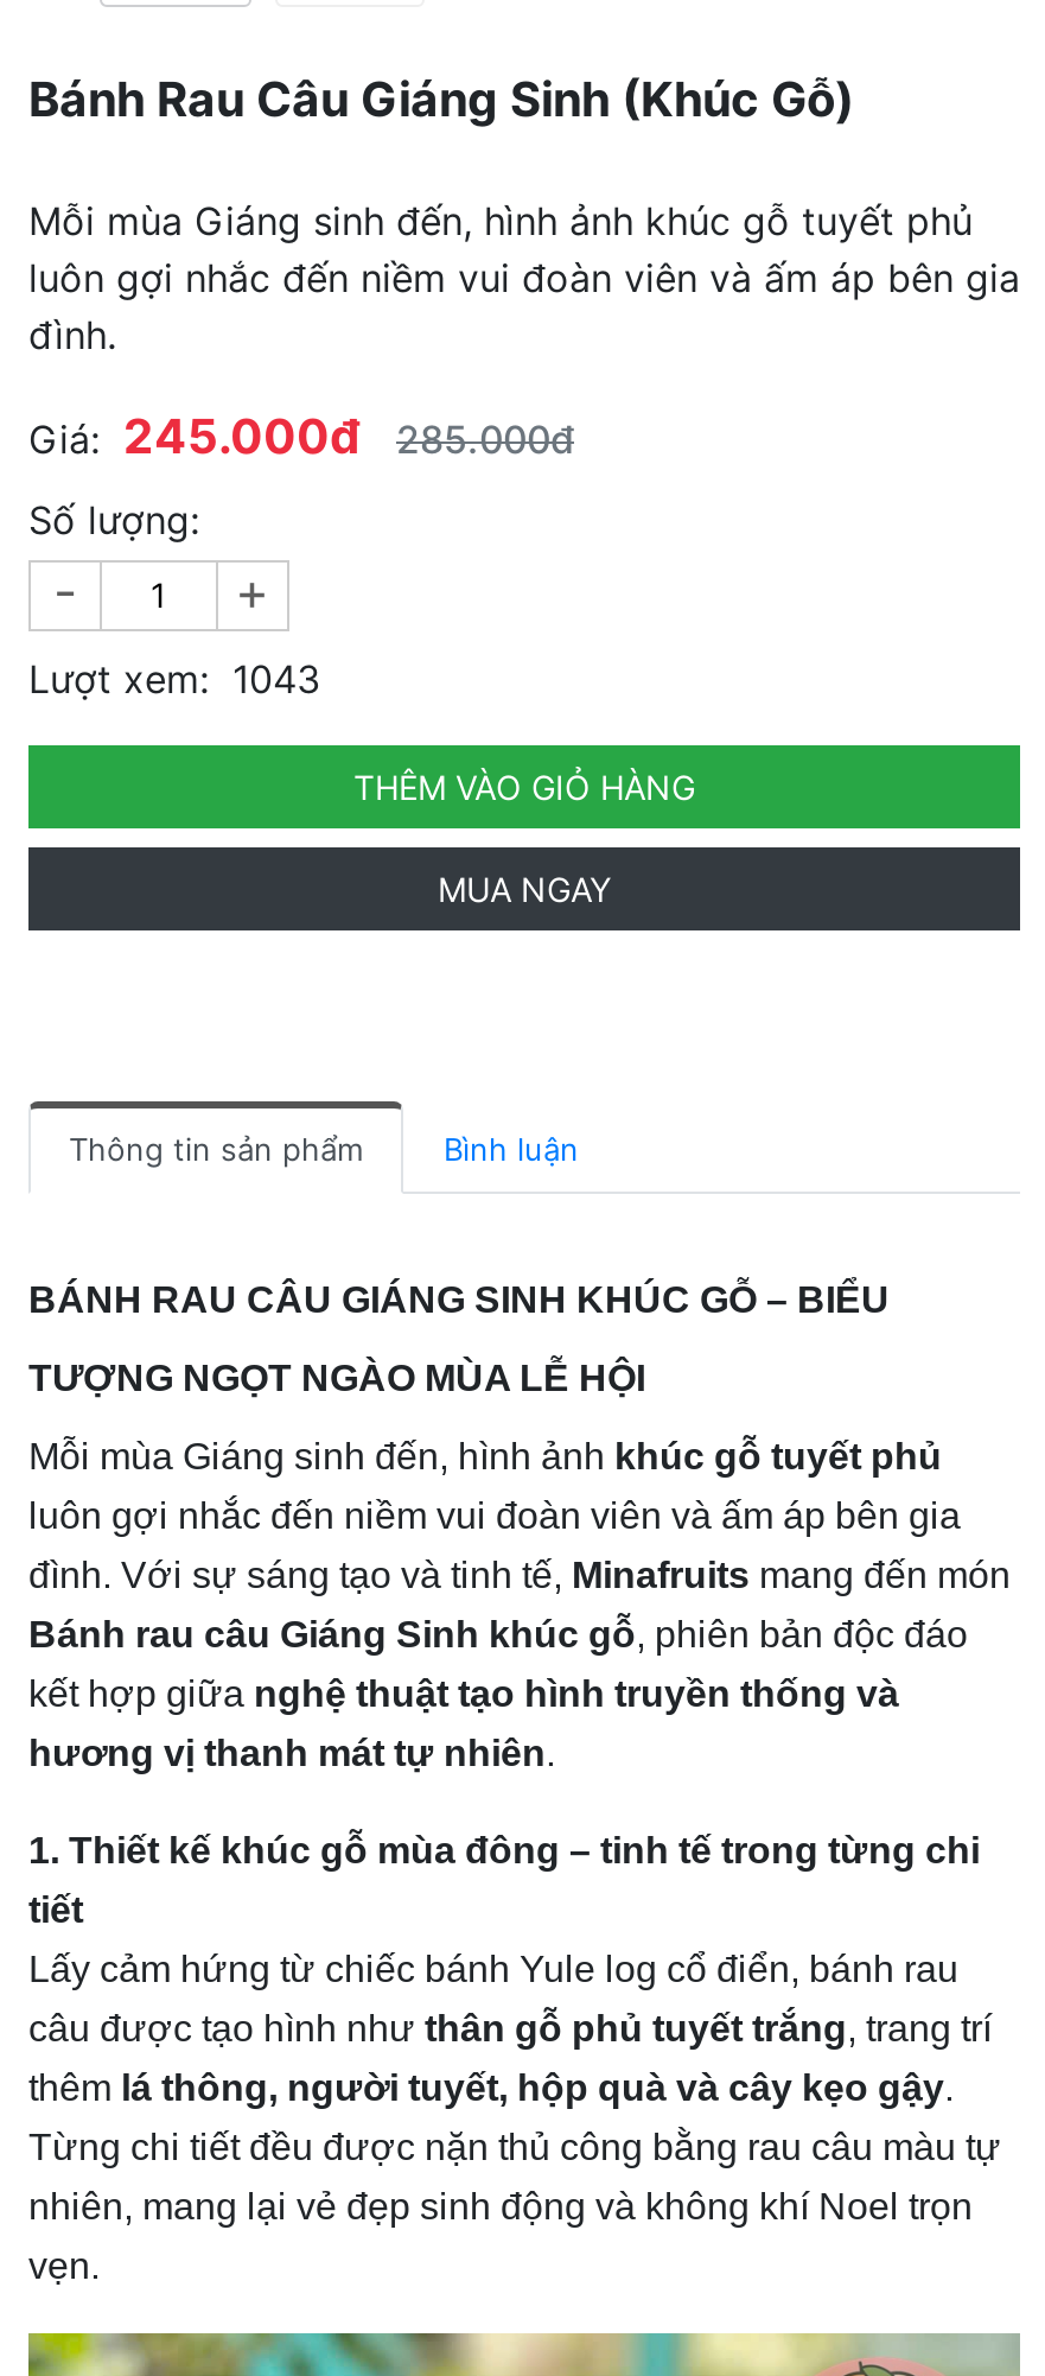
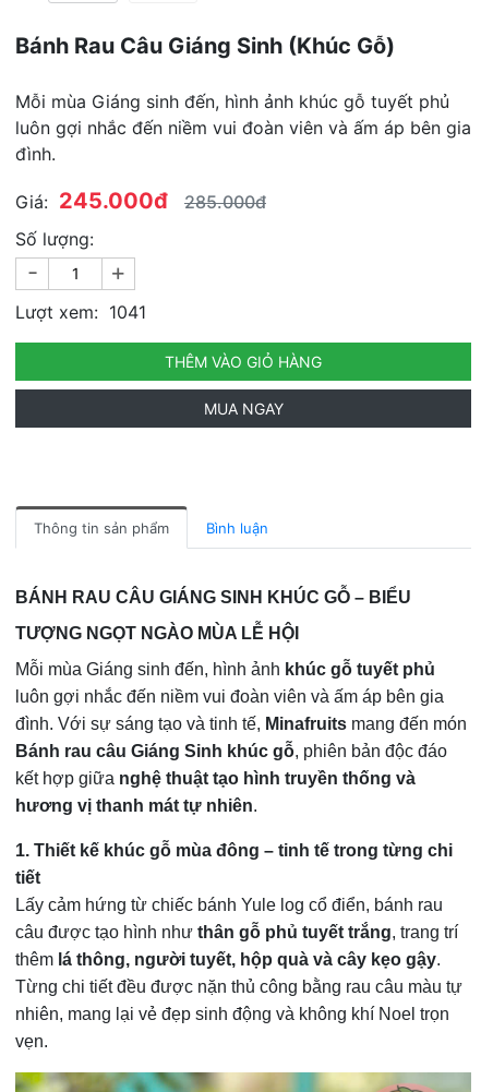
[28,654,320,702] Lượt xem: 1043 -> [15,301,146,322] Lượt xem: 1041

